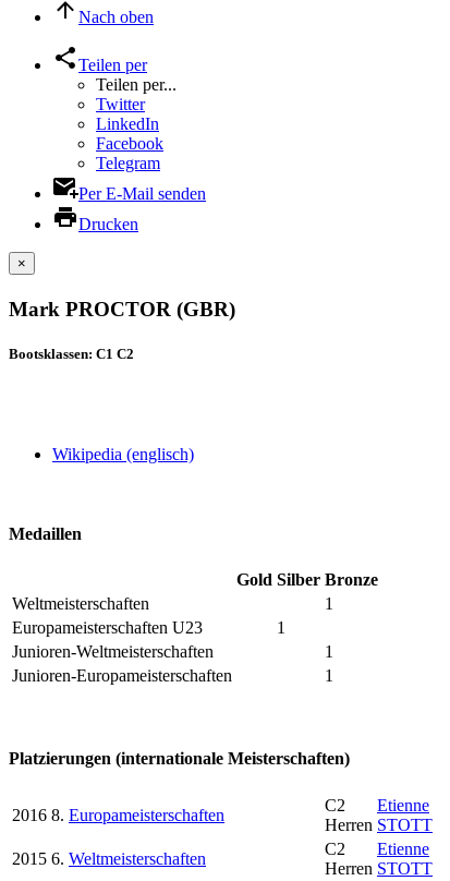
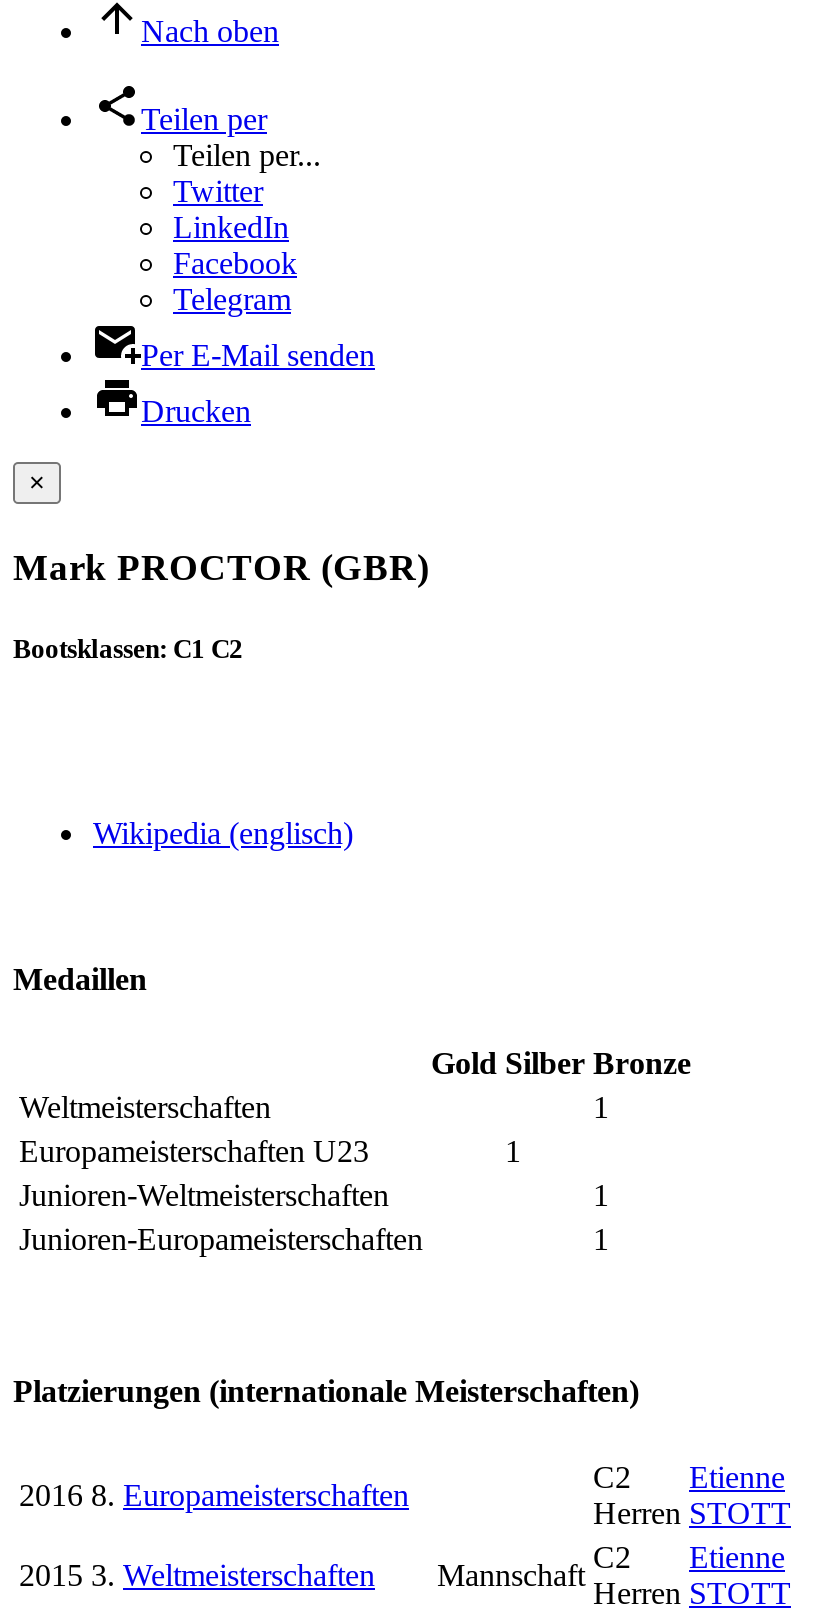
[12,849,206,868] 2015 6. Weltmeisterschaften -> [19,1557,585,1591] 2015 3. Weltmeisterschaften | Mannschaft

